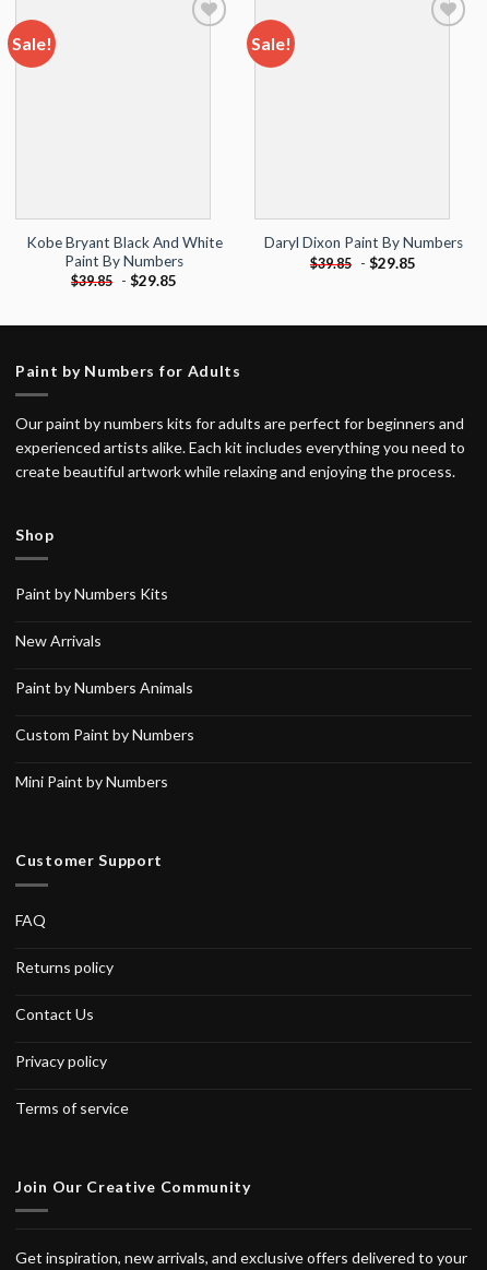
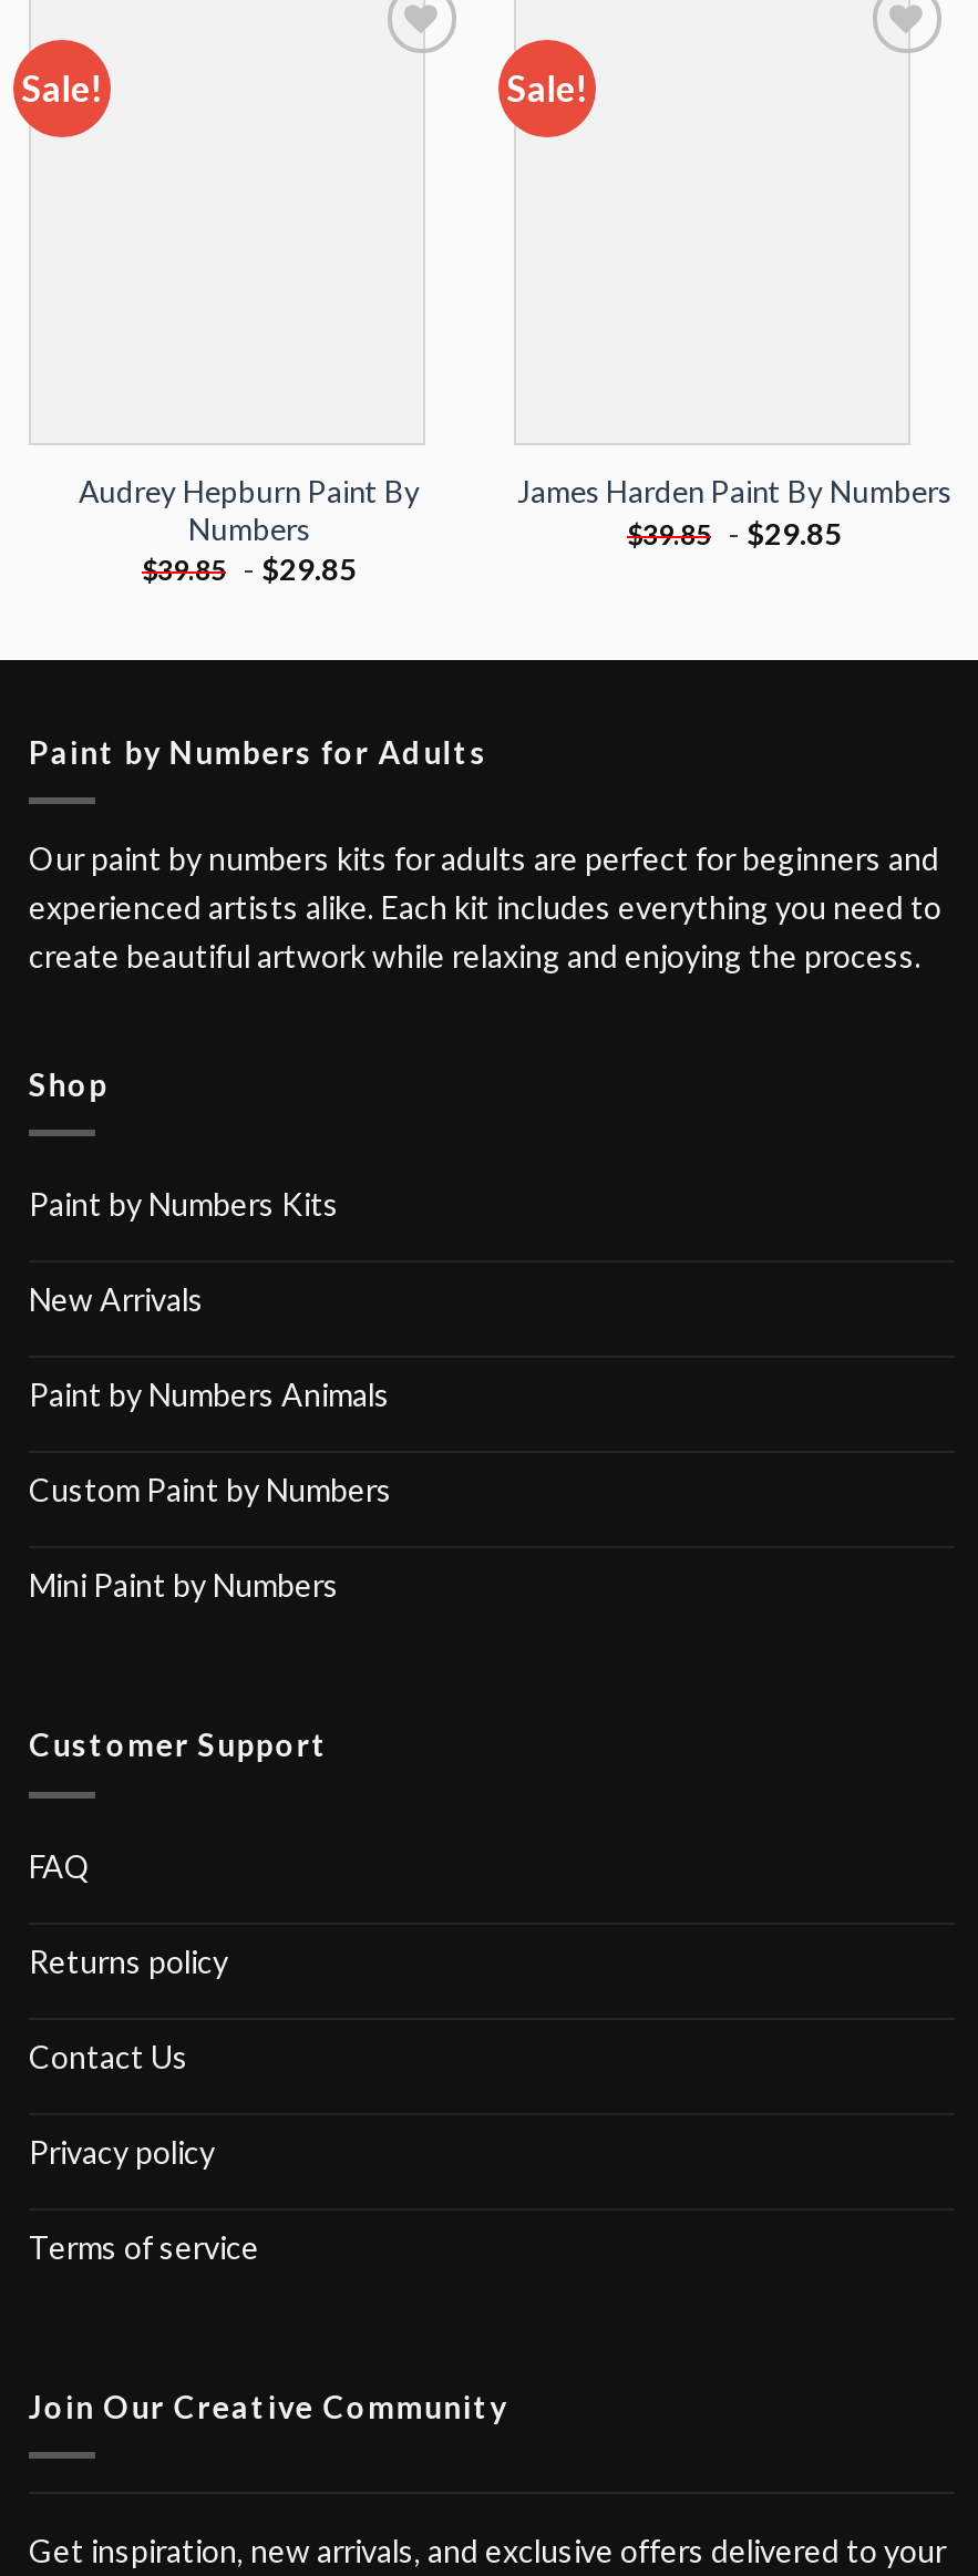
[26,233,222,269] Kobe Bryant Black And White | Paint By Numbers -> [79,473,420,546] Audrey Hepburn Paint By | Numbers
[264,234,462,251] Daryl Dixon Paint By Numbers -> [517,474,951,510] James Harden Paint By Numbers

